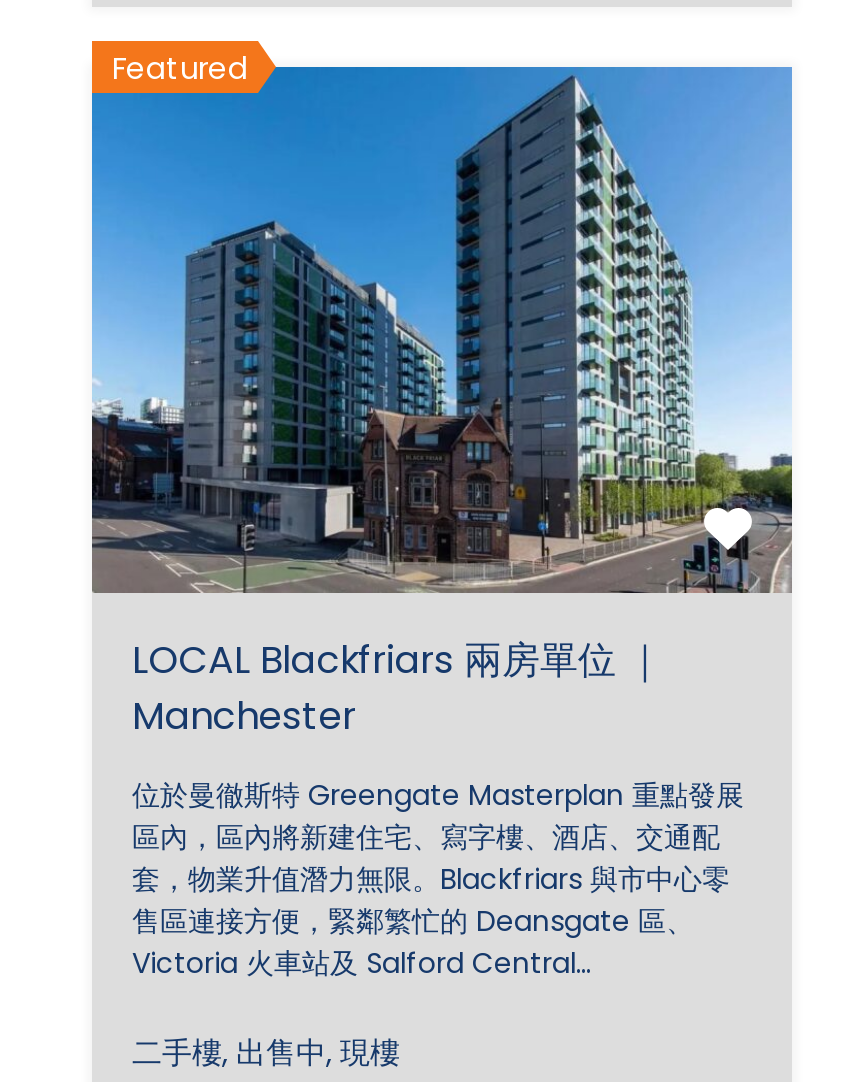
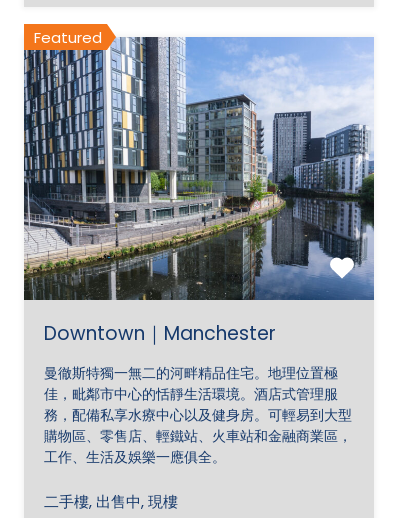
[90,65,792,742] [image] | LOCAL Blackfriars 兩房單位 ｜ | Manchester -> [23,36,375,347] [image] | Downtown｜Manchester
[132,774,744,982] 位於曼徹斯特 Greengate Masterplan 重點發展 | 區內，區內將新建住宅、寫字樓、酒店、交通配 | 套，物業升值潛力無限。Blackfriars 與市中心零 | 售區連接方便，緊鄰繁忙的 Deansgate 區、 | Victoria 火車站及 Salford Central… -> [44,363,352,467] 曼徹斯特獨一無二的河畔精品住宅。地理位置極 | 佳，毗鄰市中心的恬靜生活環境。酒店式管理服 | 務，配備私享水療中心以及健身房。可輕易到大型 | 購物區、零售店、輕鐵站、火車站和金融商業區， | 工作、生活及娛樂一應俱全。

